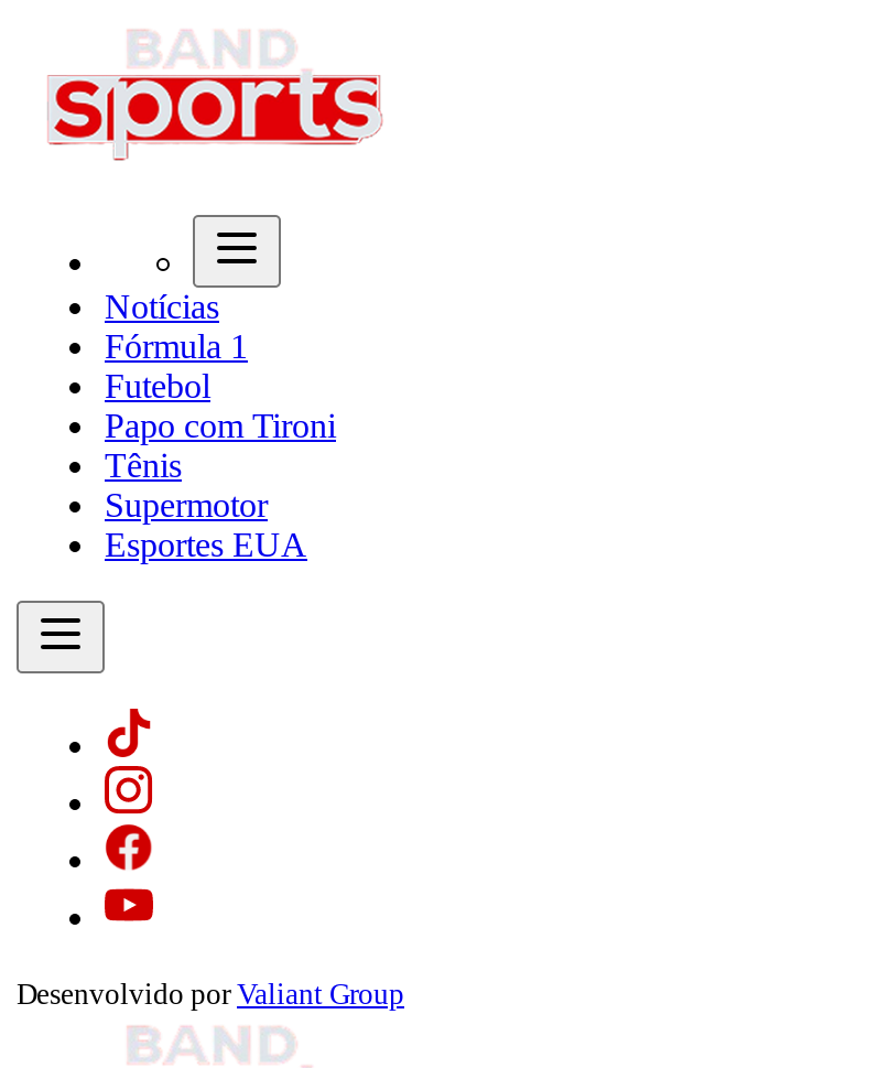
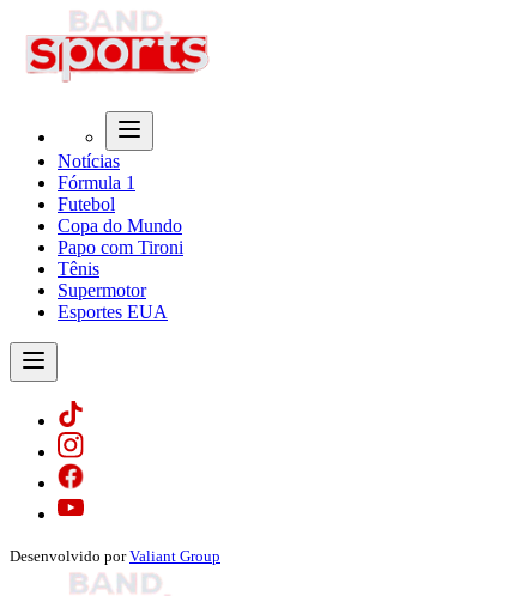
none -> [58,215,182,236] Copa do Mundo

